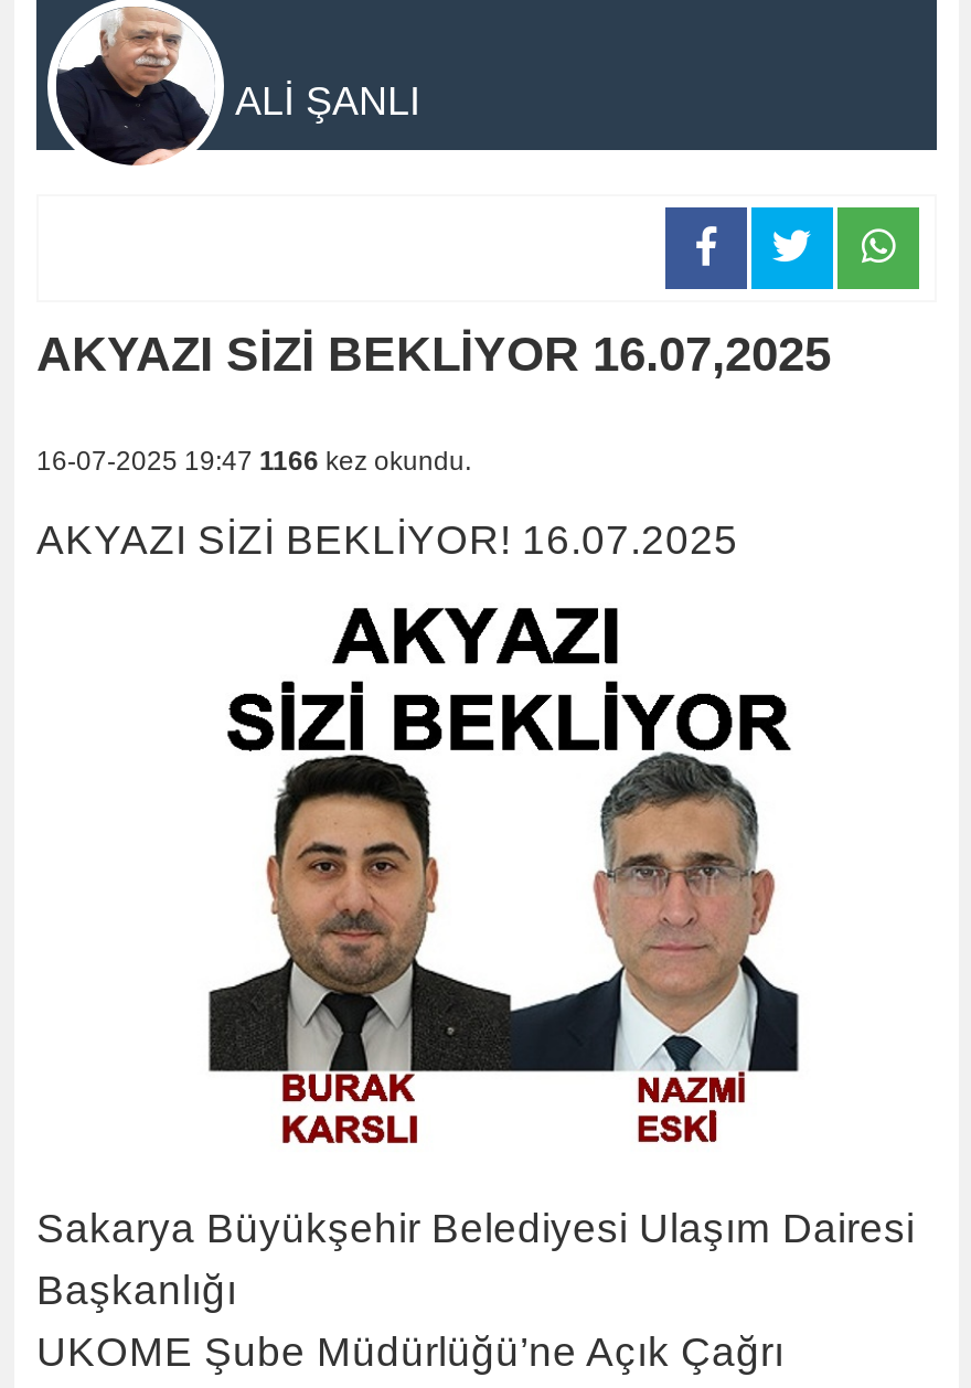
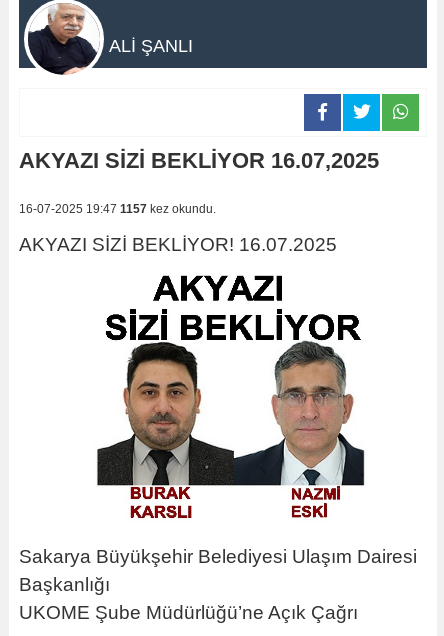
[36,446,471,477] 16-07-2025 19:47 1166 kez okundu. -> [19,202,216,216] 16-07-2025 19:47 1157 kez okundu.

